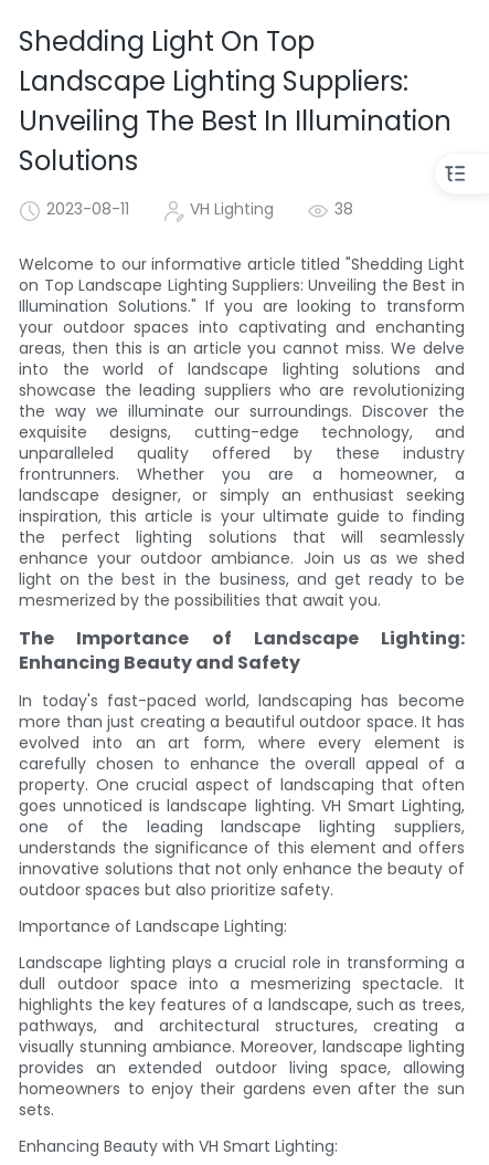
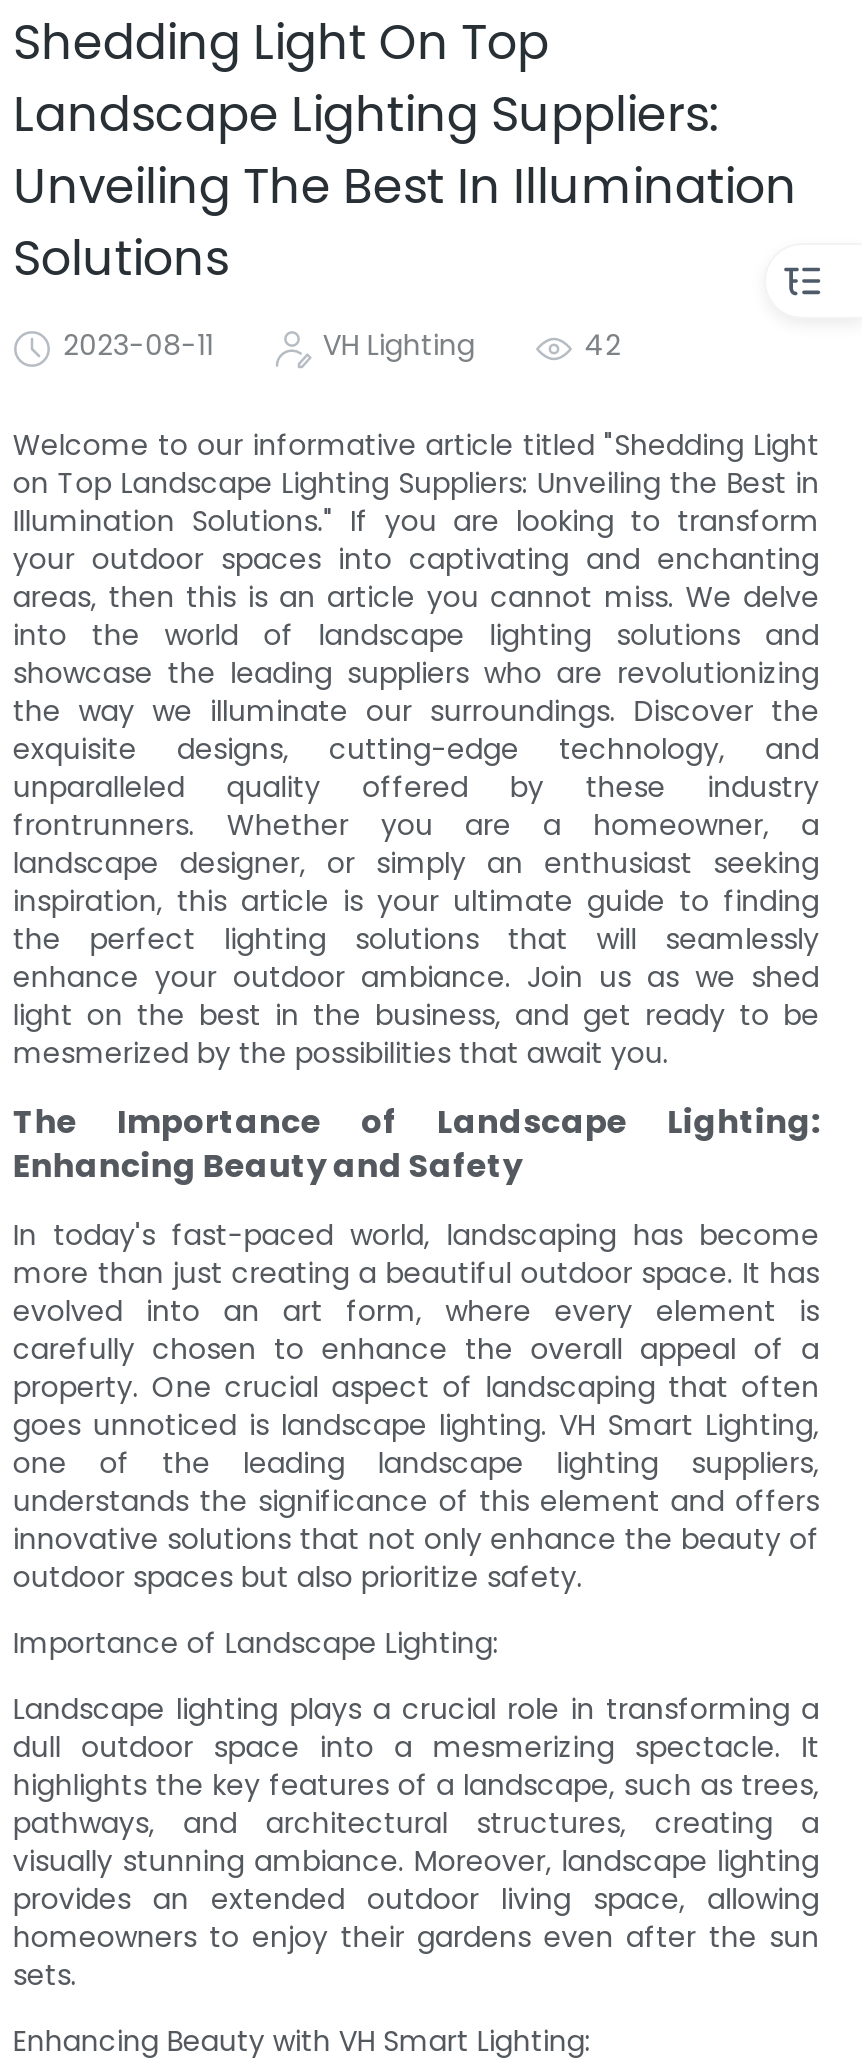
[335,198,354,221] 38 -> [585,326,621,366] 42

